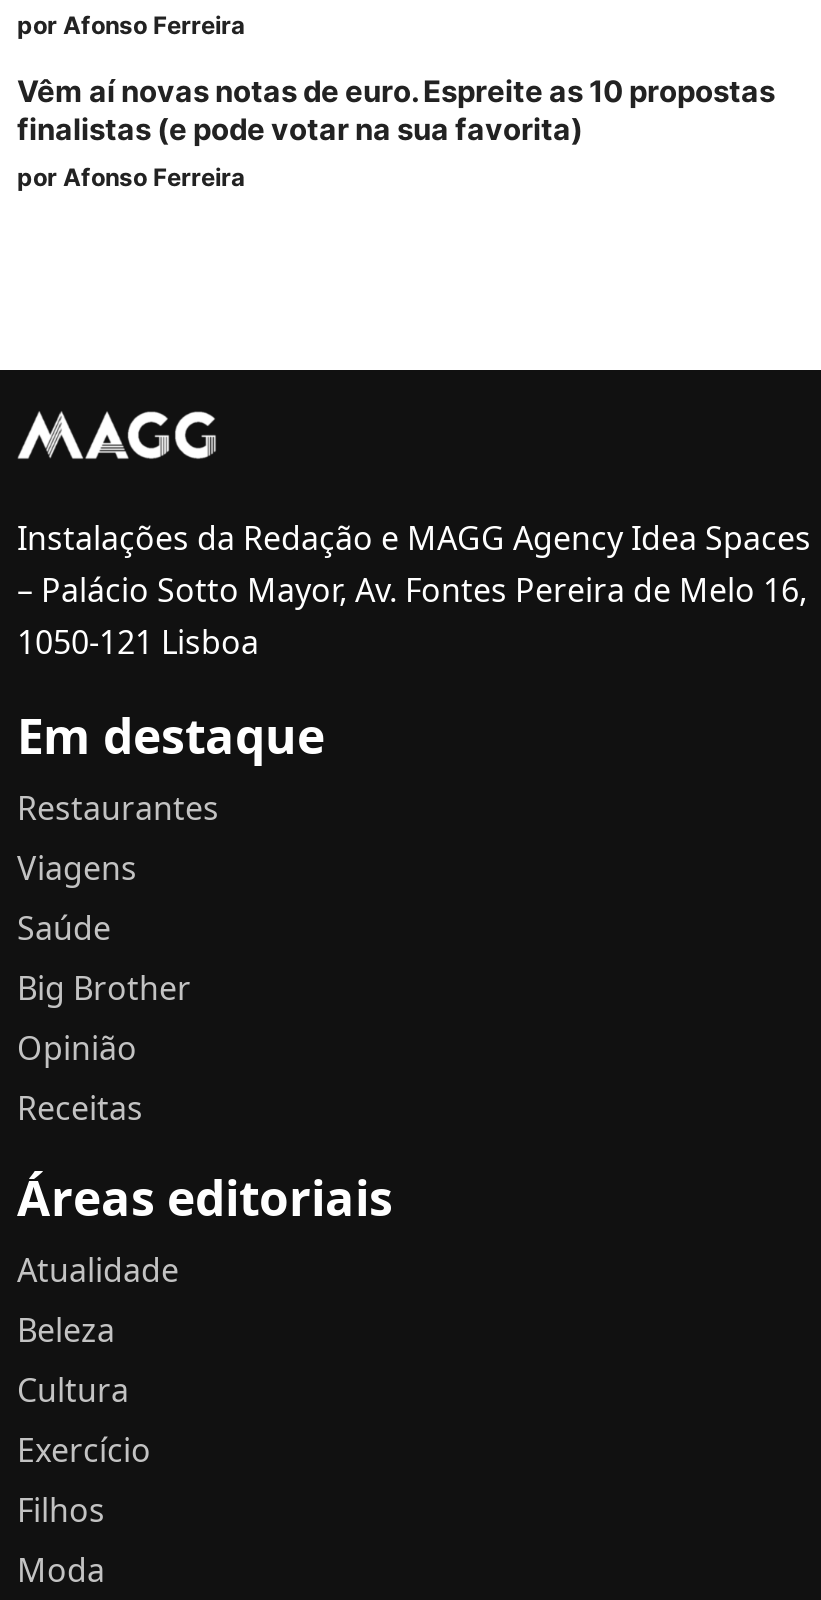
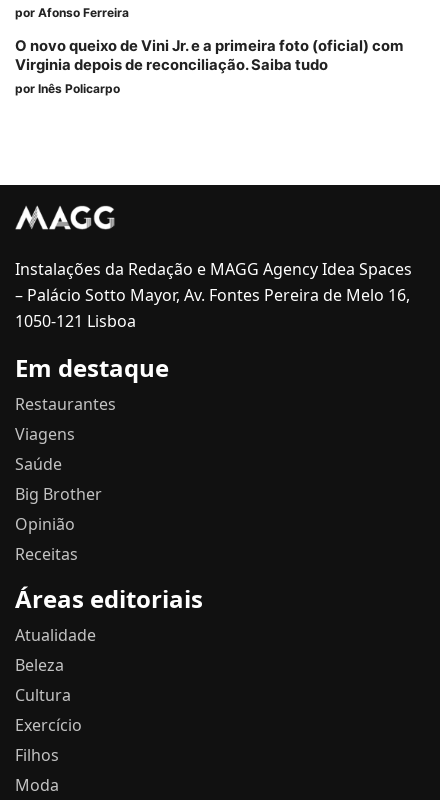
[17,73,775,191] Vêm aí novas notas de euro. Espreite as 10 propostas | finalistas (e pode votar na sua favorita) | por Afonso Ferreira -> [15,37,404,96] O novo queixo de Vini Jr. e a primeira foto (oficial) com | Virginia depois de reconciliação. Saiba tudo | por Inês Policarpo

